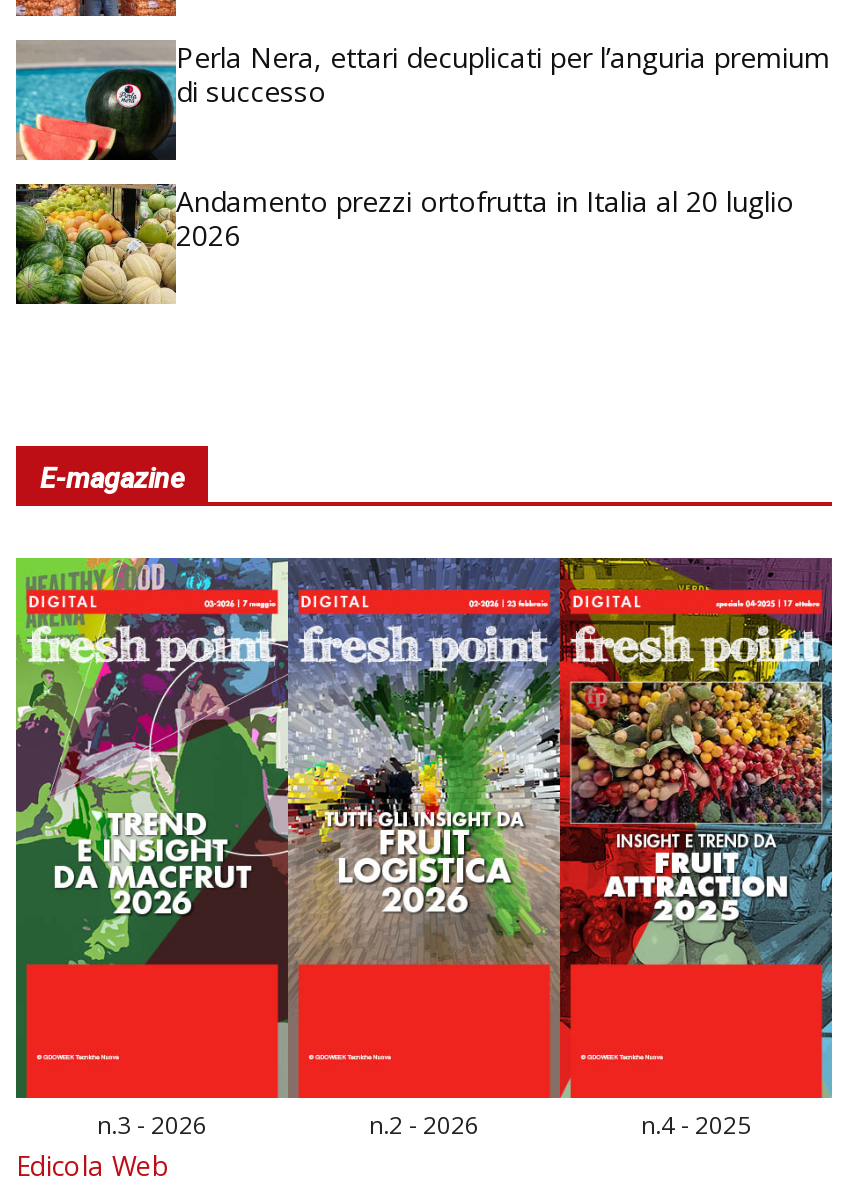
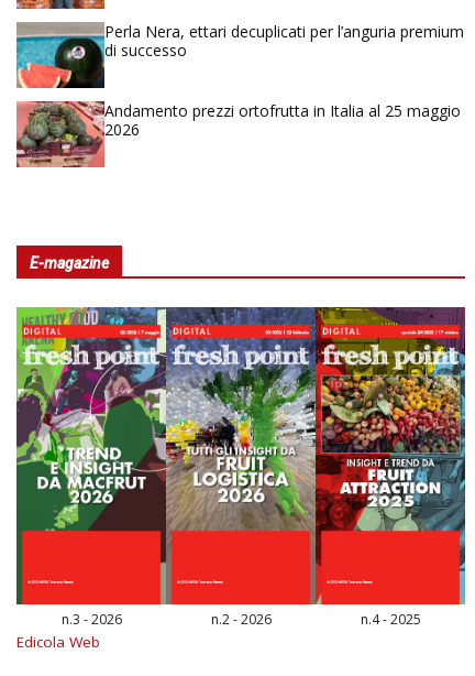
[14,182,794,306] [image] | Andamento prezzi ortofrutta in Italia al 20 luglio -> [15,100,461,168] [image] | Andamento prezzi ortofrutta in Italia al 25 maggio

